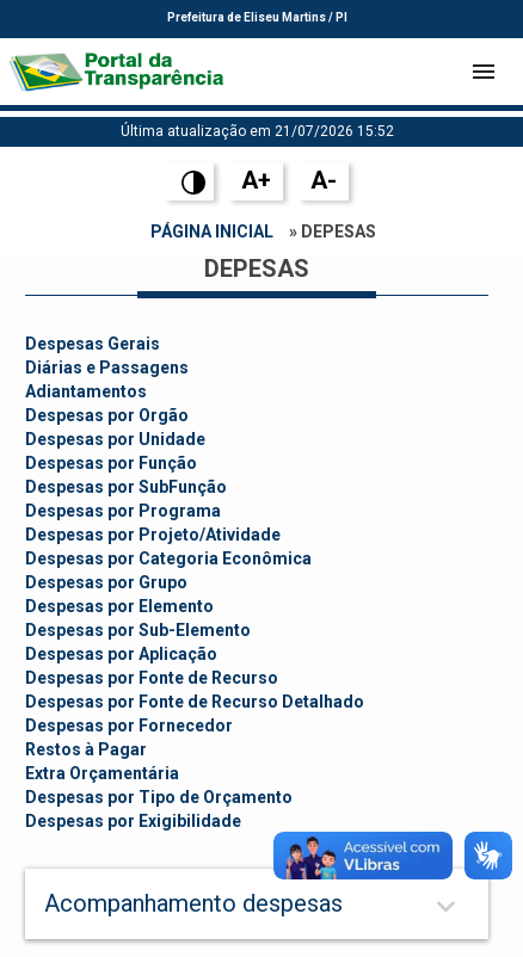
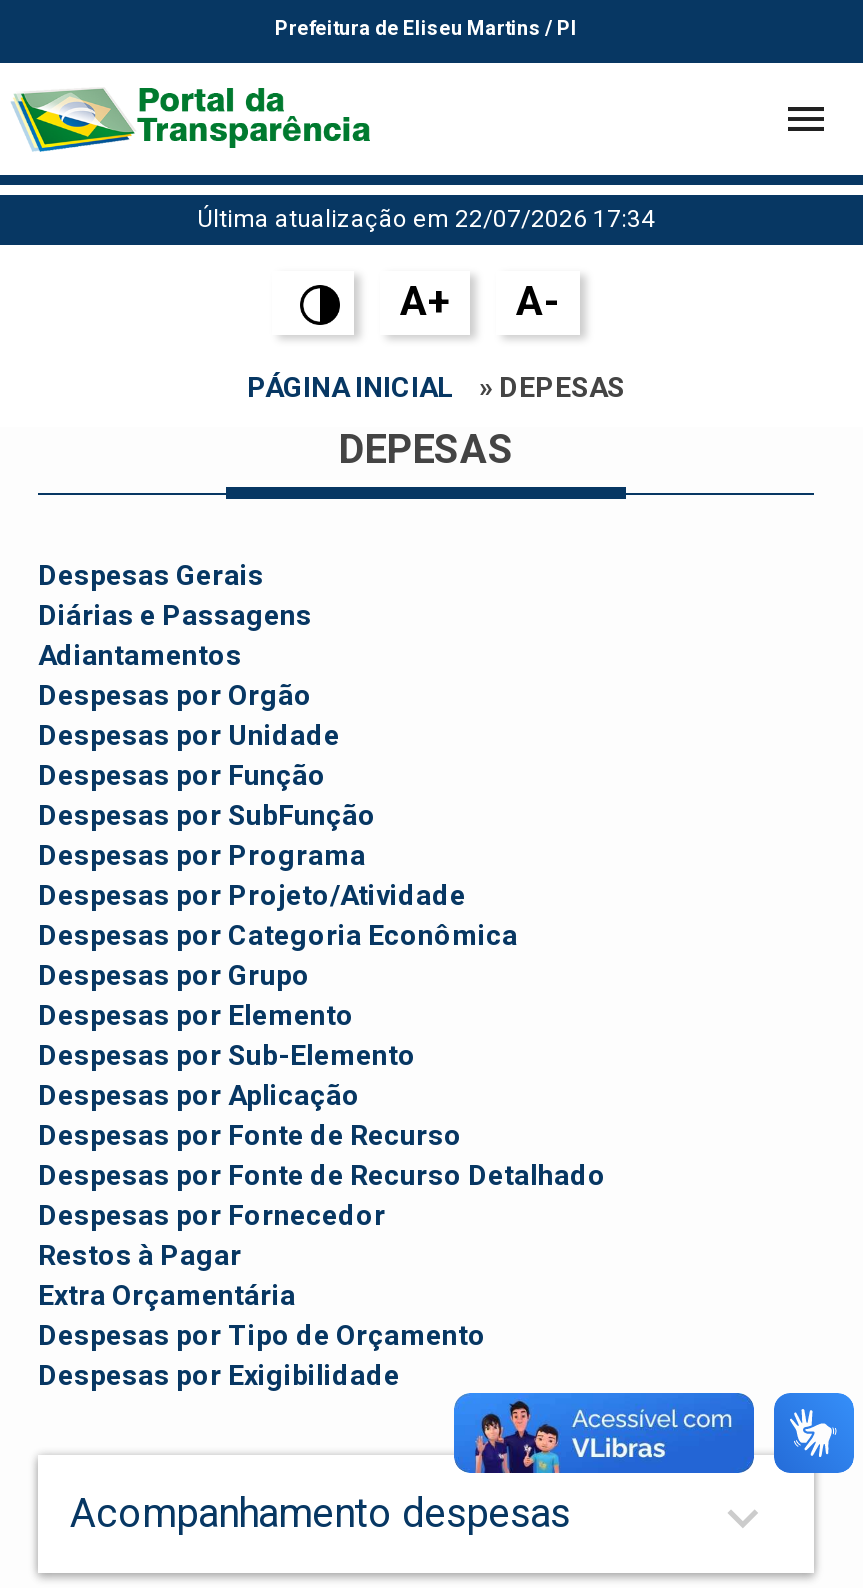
[120,123,393,140] Última atualização em 21/07/2026 15:52 -> [197,205,655,233] Última atualização em 22/07/2026 17:34

